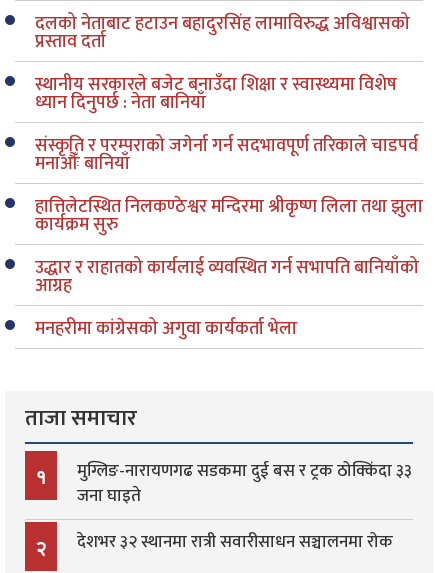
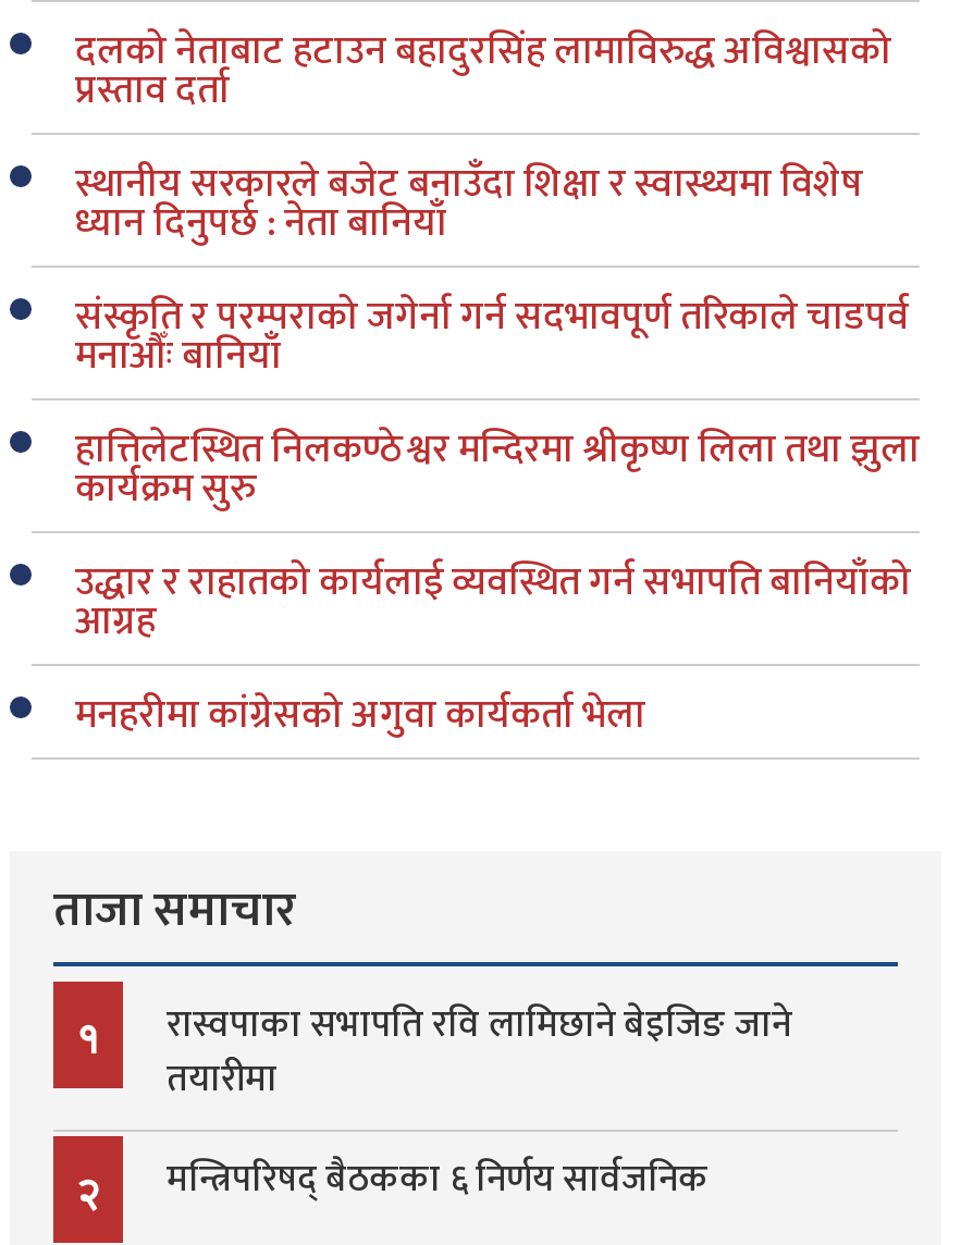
[77,457,412,510] मुग्लिङ-नारायणगढ सडकमा दुई बस र ट्रक ठोक्किंदा ३३ | जना घाइते -> [167,994,791,1110] रास्वपाका सभापति रवि लामिछाने बेइजिङ जाने | तयारीमा
[77,528,393,556] देशभर ३२ स्थानमा रात्री सवारीसाधन सञ्चालनमा रोक -> [167,1149,709,1210] मन्त्रिपरिषद् बैठकका ६ निर्णय सार्वजनिक

